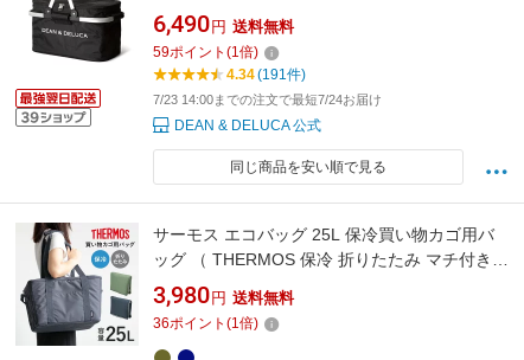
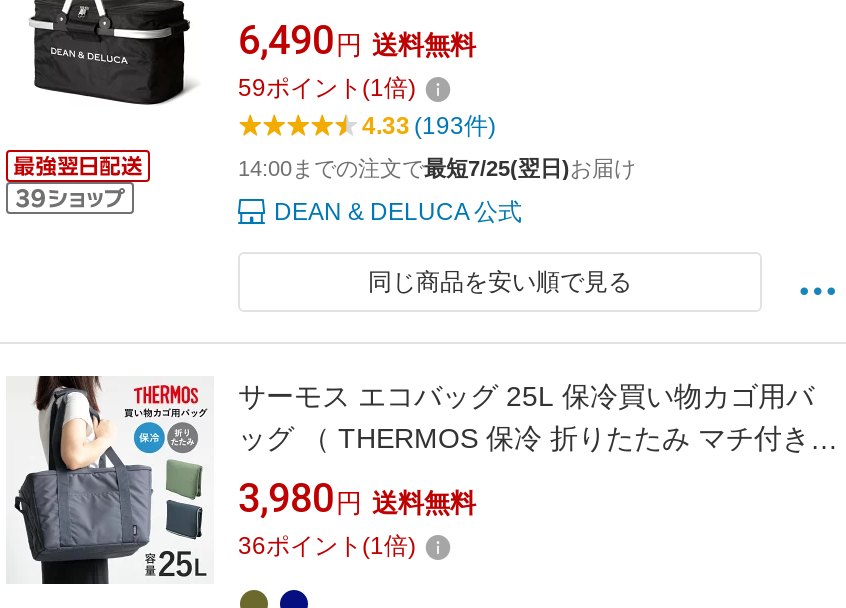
[226,67,306,83] 4.34 (191件) -> [362,113,496,141] 4.33 (193件)
[153,93,382,107] 7/23 14:00までの注文で最短7/24お届け -> [238,157,636,181] 14:00までの注文で最短7/25(翌日)お届け

